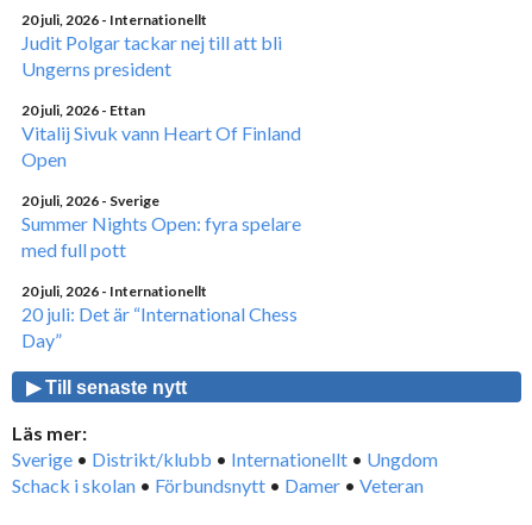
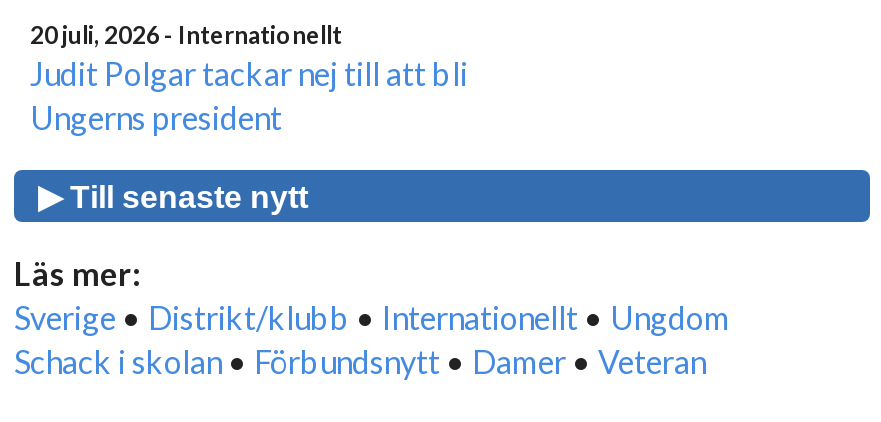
[21,101,301,351] 20 juli, 2026 - Ettan | Vitalij Sivuk vann Heart Of Finland | Open | 20 juli, 2026 - Sverige | Summer Nights Open: fyra spelare | med full pott | 20 juli, 2026 - Internationellt | 20 juli: Det är “International Chess | Day” -> none

